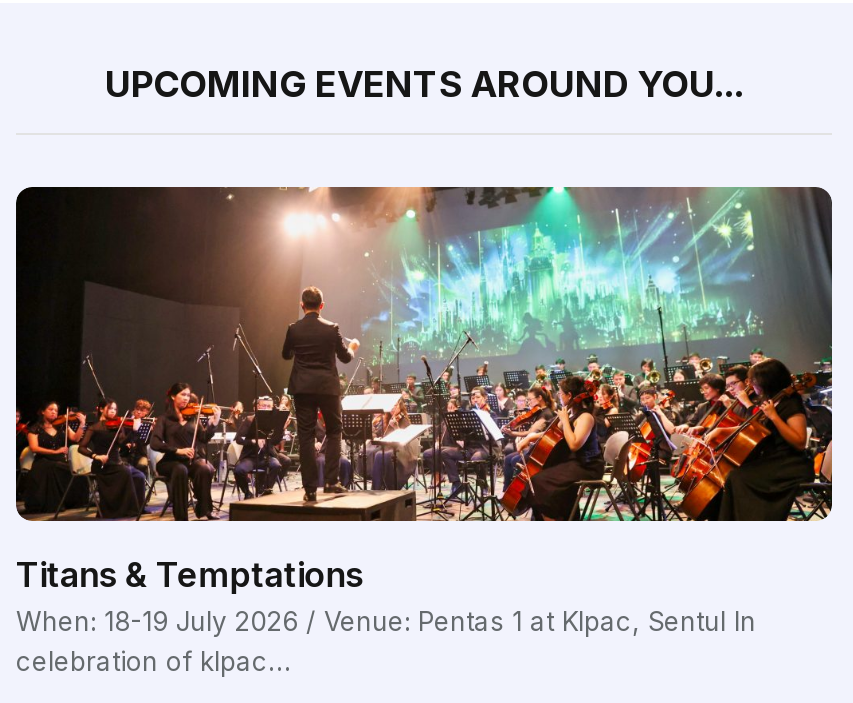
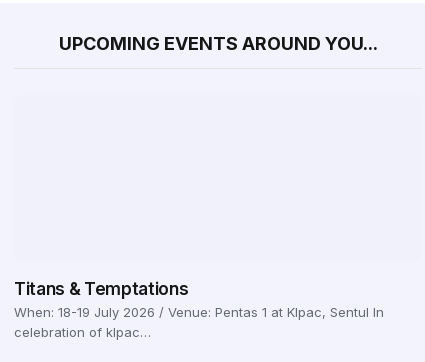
[14,185,834,523] [image] -> none

